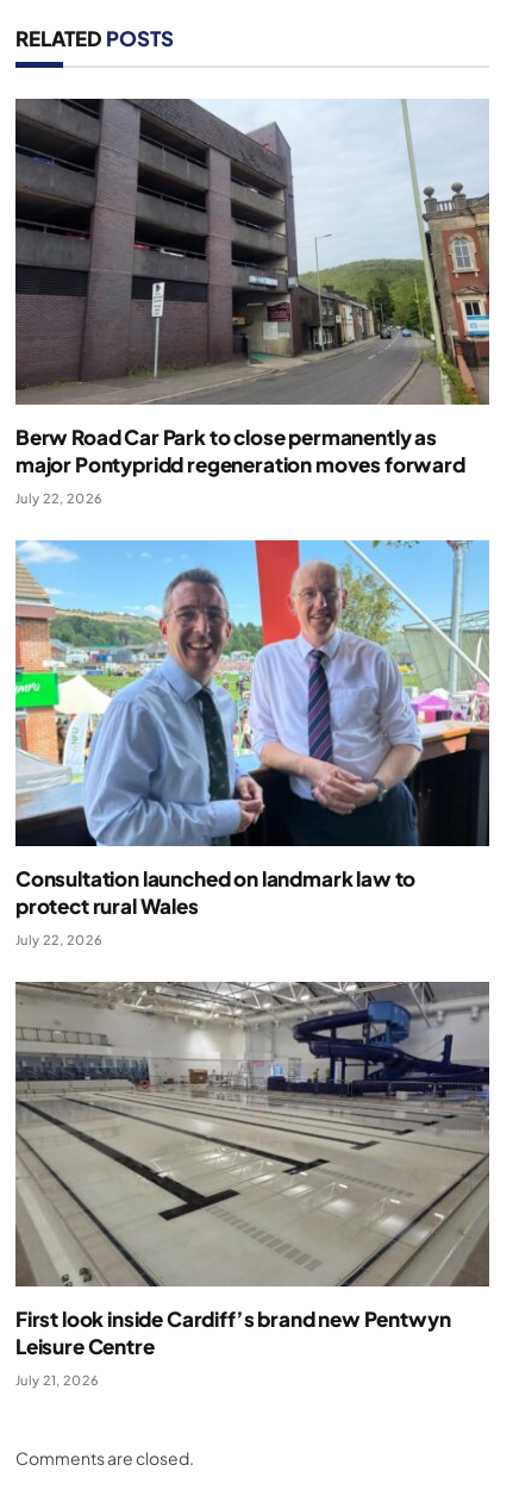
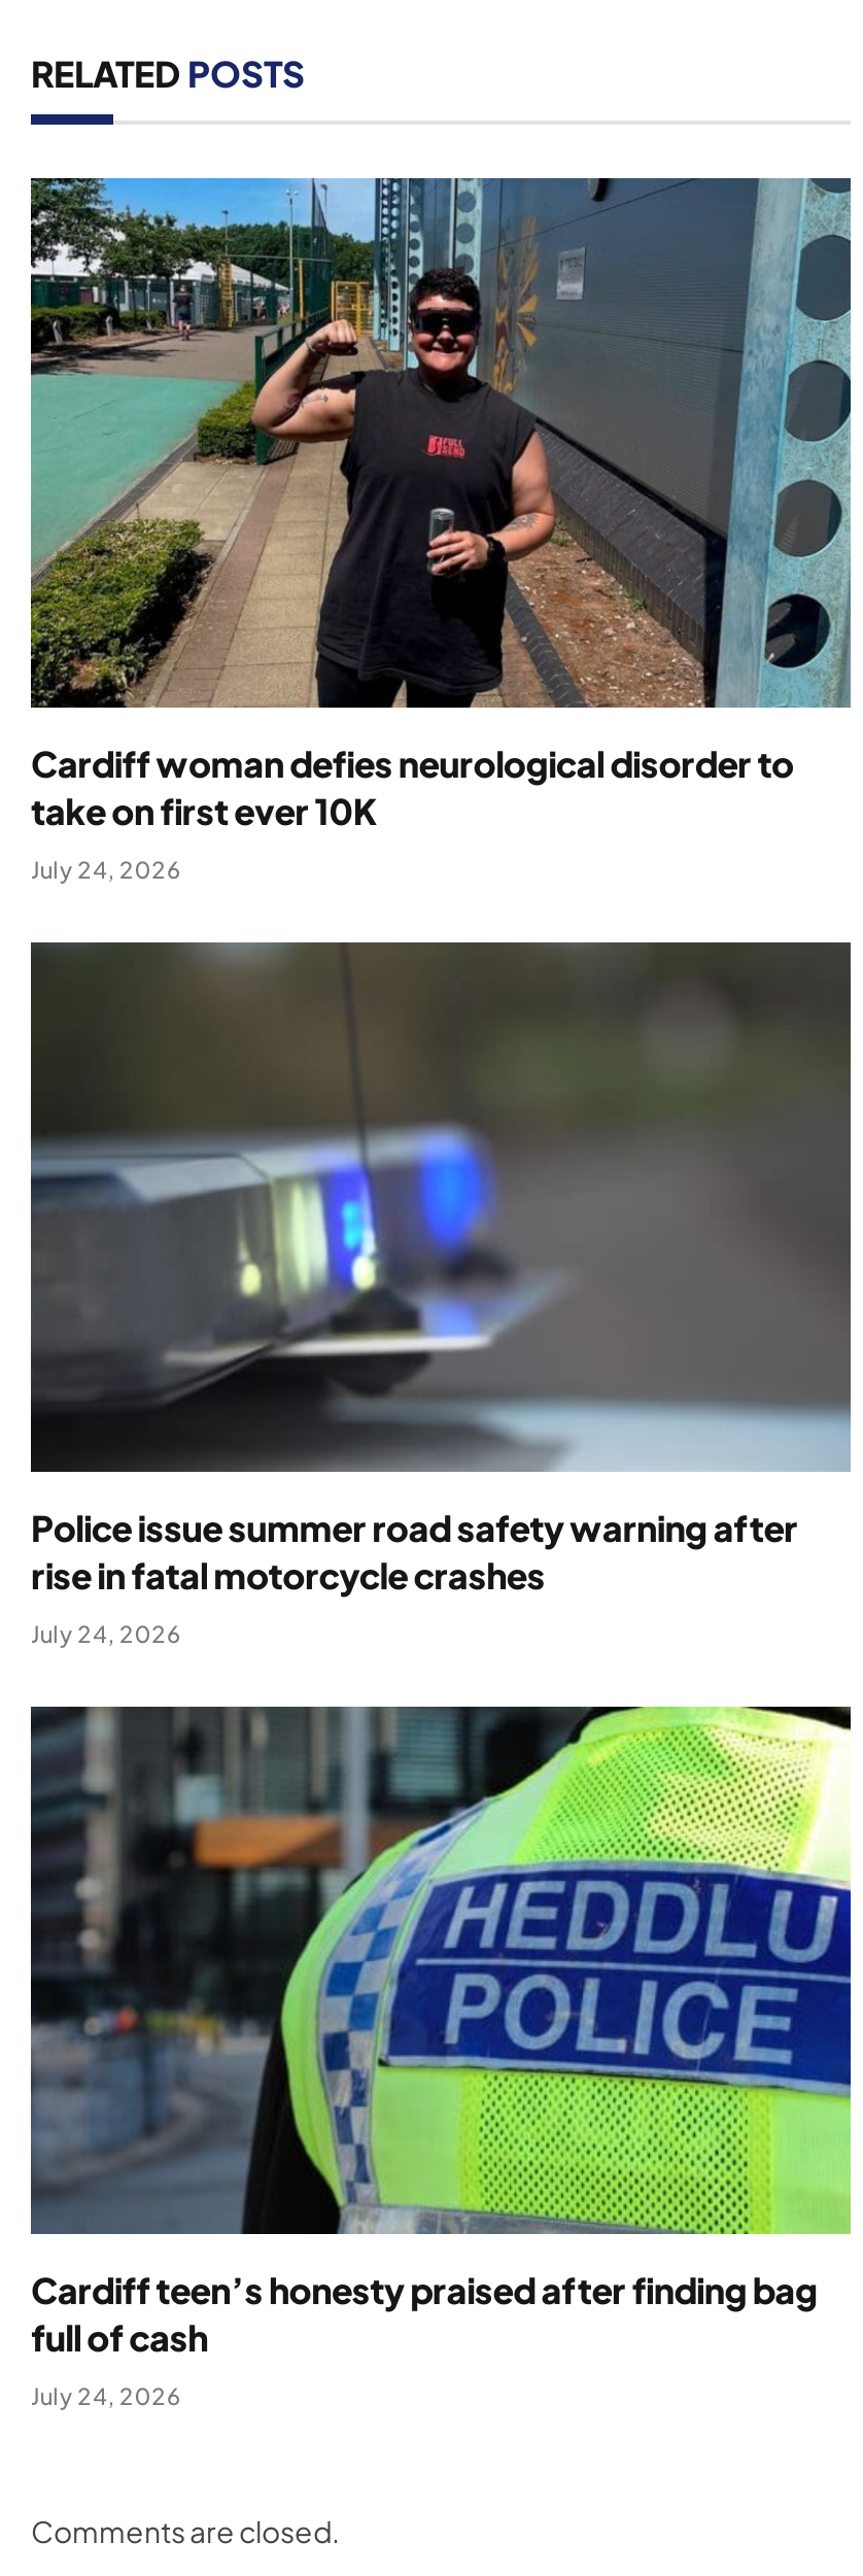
[14,98,490,477] [image] | Berw Road Car Park to close permanently as | major Pontypridd regeneration moves forward -> [29,176,853,833] [image] | Cardiff woman defies neurological disorder to | take on first ever 10K
[15,490,103,506] July 22, 2026 -> [31,856,182,882] July 24, 2026
[14,539,490,918] [image] | Consultation launched on landmark law to | protect rural Wales -> [29,940,853,1597] [image] | Police issue summer road safety warning after | rise in fatal motorcycle crashes
[15,931,103,947] July 22, 2026 -> [31,1620,182,1646] July 24, 2026
[14,981,490,1360] [image] | First look inside Cardiff’s brand new Pentwyn | Leisure Centre -> [31,1705,853,2361] [image] | Cardiff teen’s honesty praised after finding bag | full of cash
[15,1373,99,1388] July 21, 2026 -> [31,2383,182,2410] July 24, 2026

